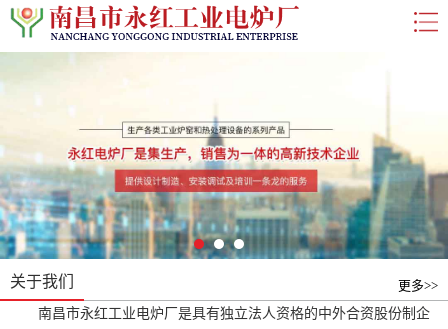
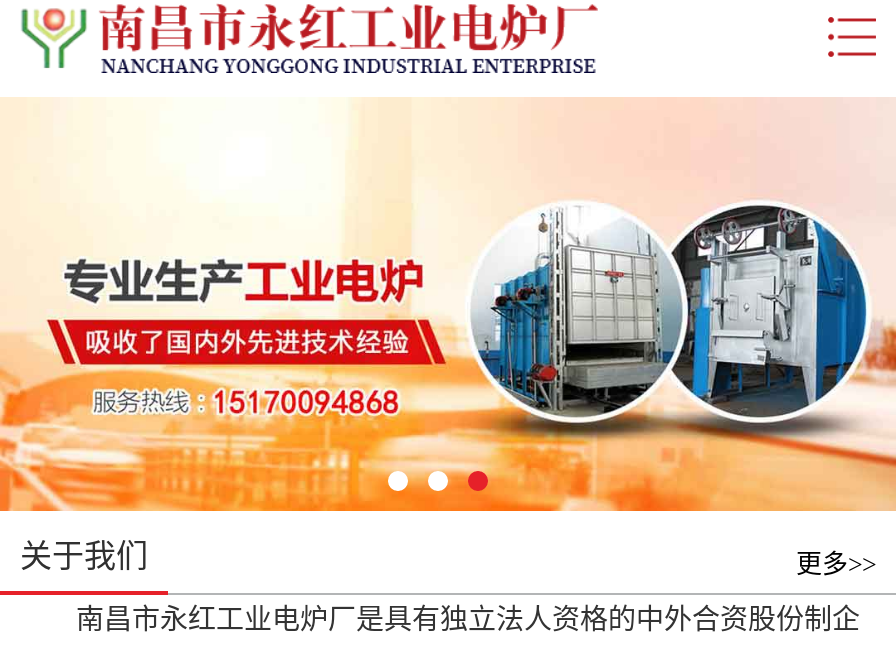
[3,52,445,260] [image] -> [6,97,890,513] [image]

